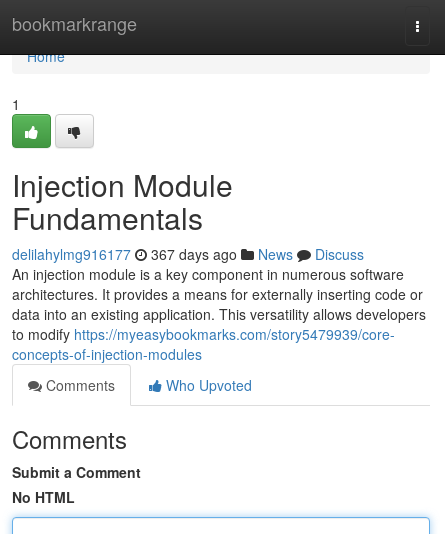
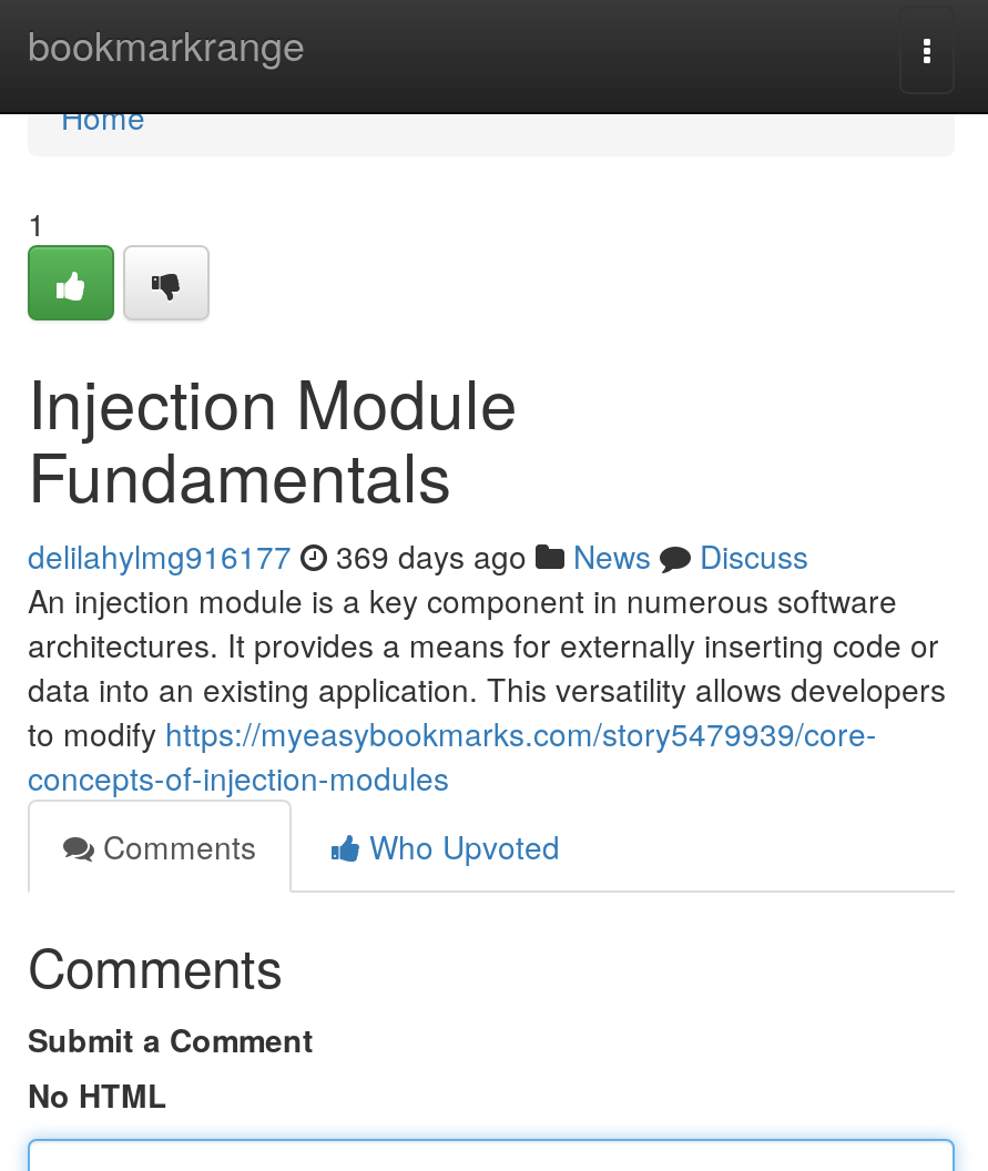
[12,244,364,264] delilahylmg916177 367 days ago News Discuss -> [28,533,808,578] delilahylmg916177 369 days ago News Discuss

